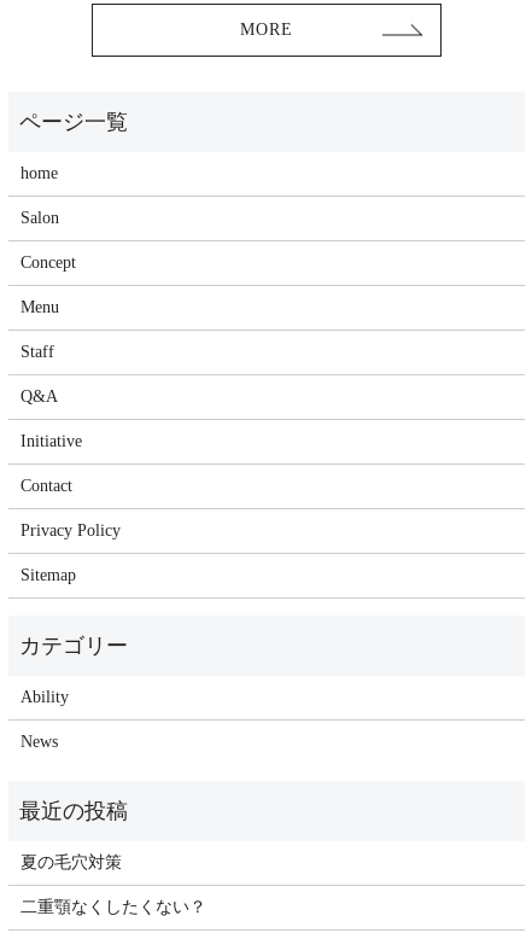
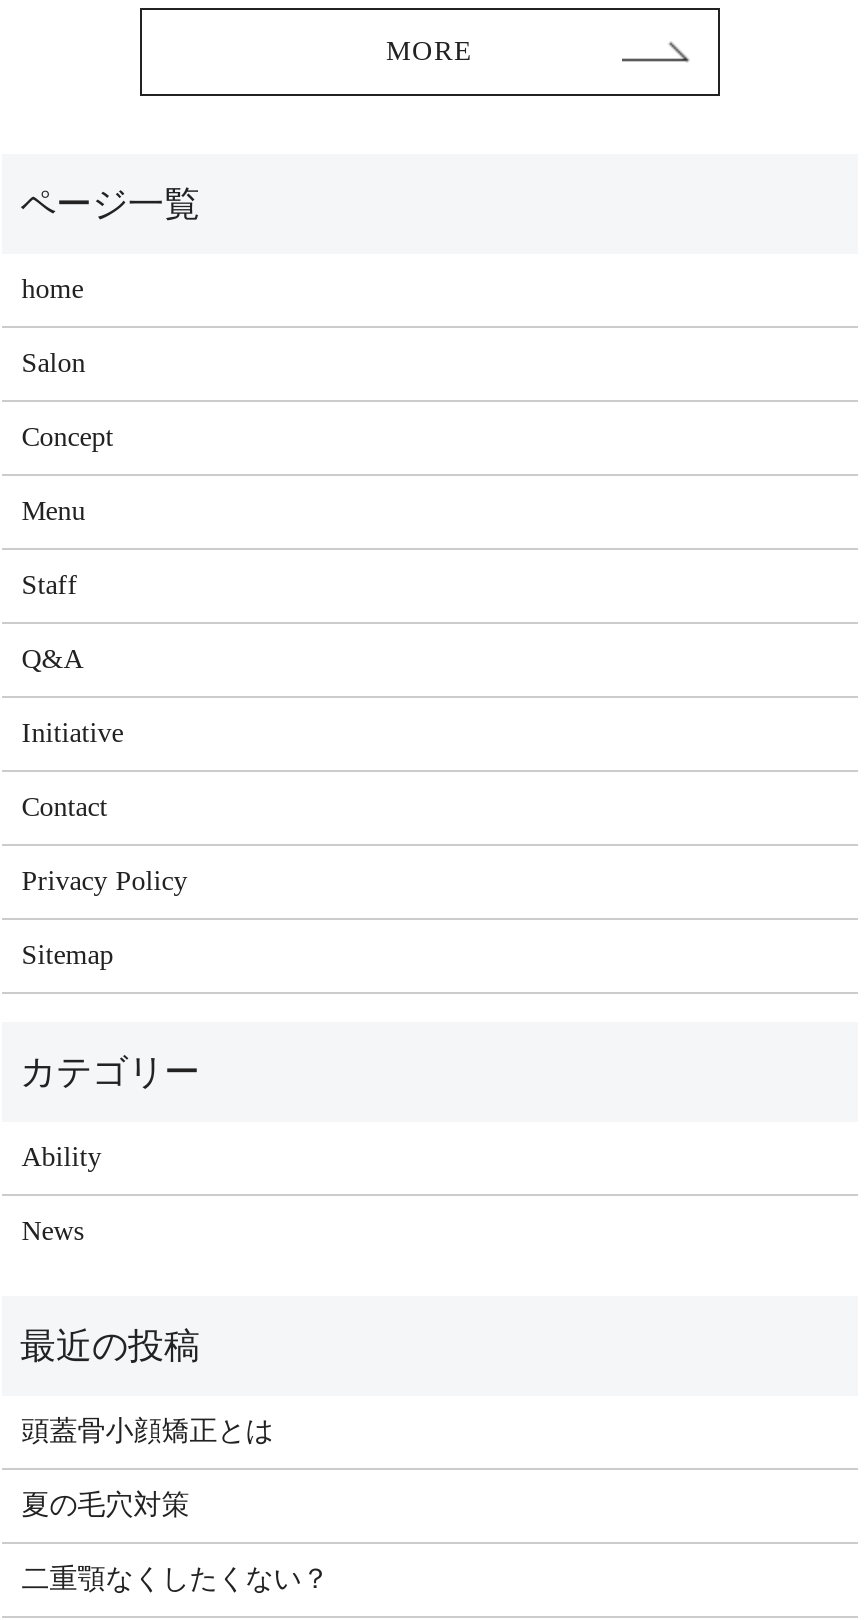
none -> [22,1416,274,1446] 頭蓋骨小顔矯正とは

